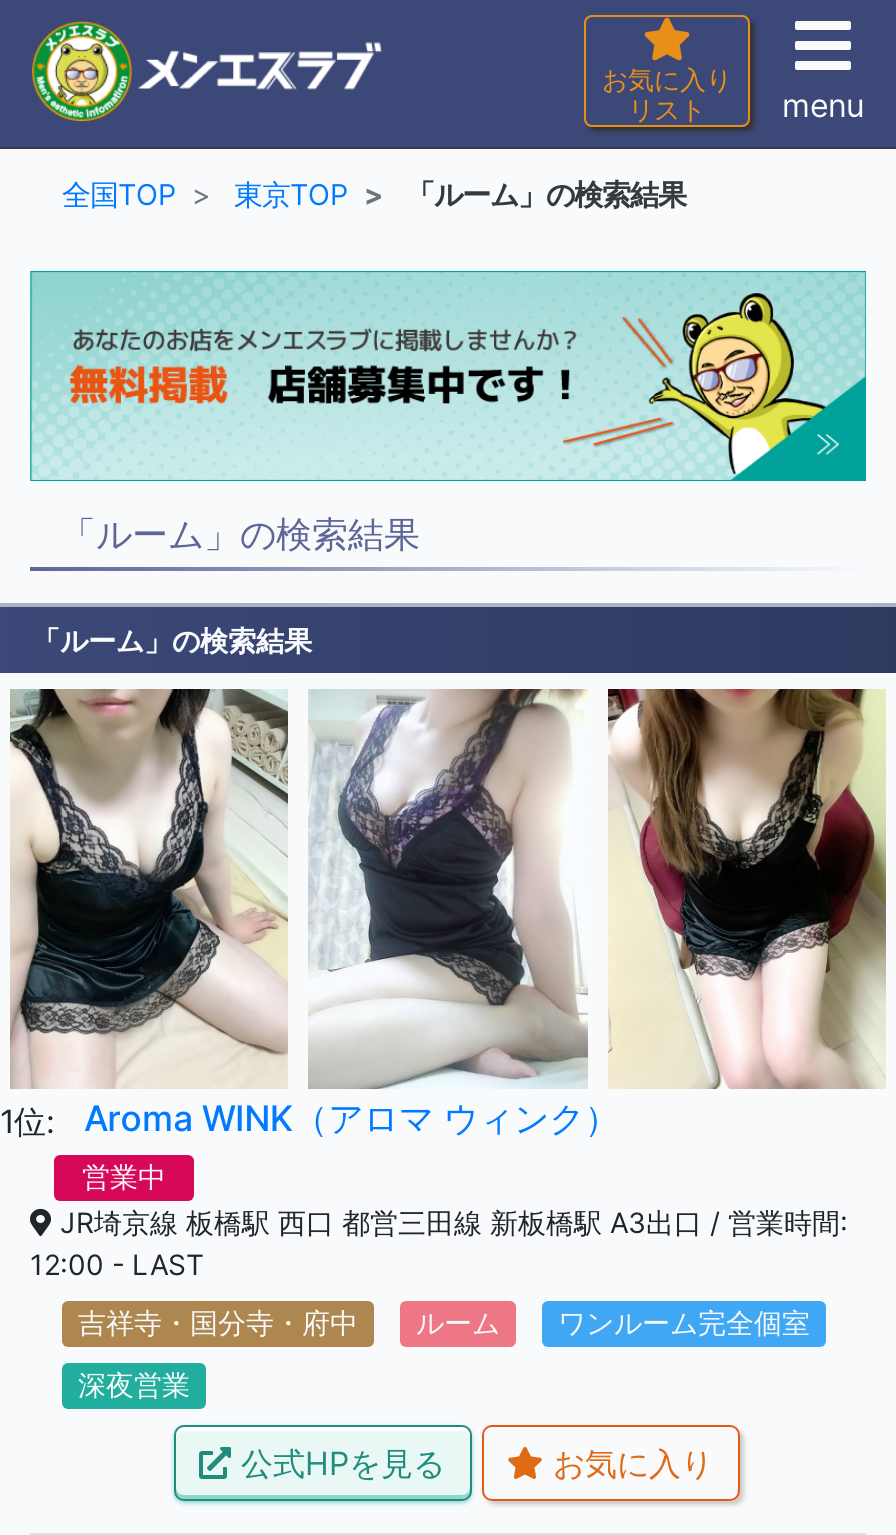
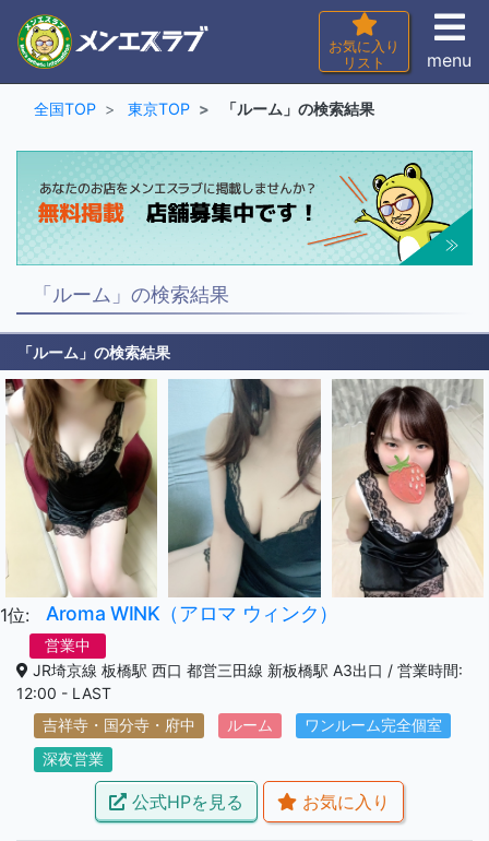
[8,687,290,1087] [image] -> [5,378,158,597] [image]
[308,689,588,1089] [image] -> [167,379,322,599] [image]
[608,689,888,1089] [image] -> [332,379,484,599] [image]

